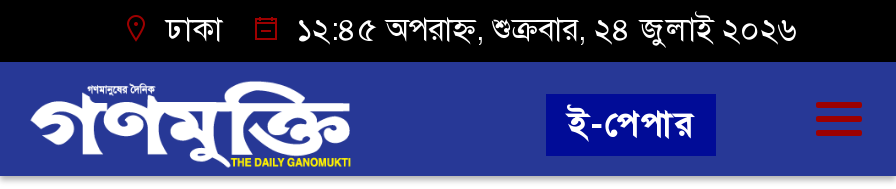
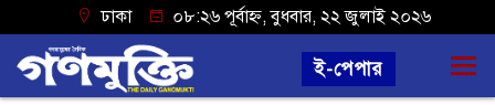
[288,10,796,50] ১২:৪৫ অপরাহ্ন, শুক্রবার, ২৪ জুলাই ২০২৬ -> [168,6,431,28] ০৮:২৬ পূর্বাহ্ন, বুধবার, ২২ জুলাই ২০২৬

